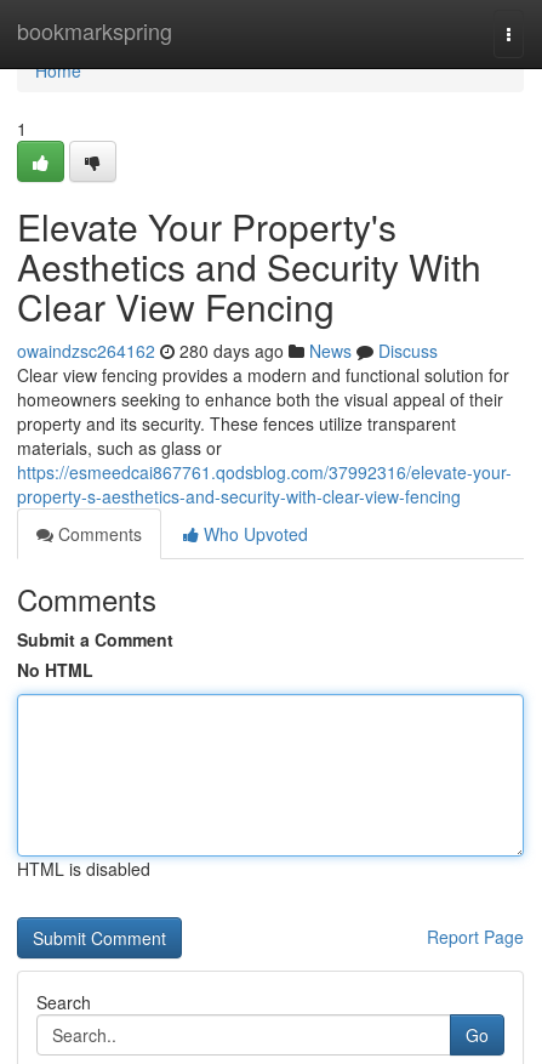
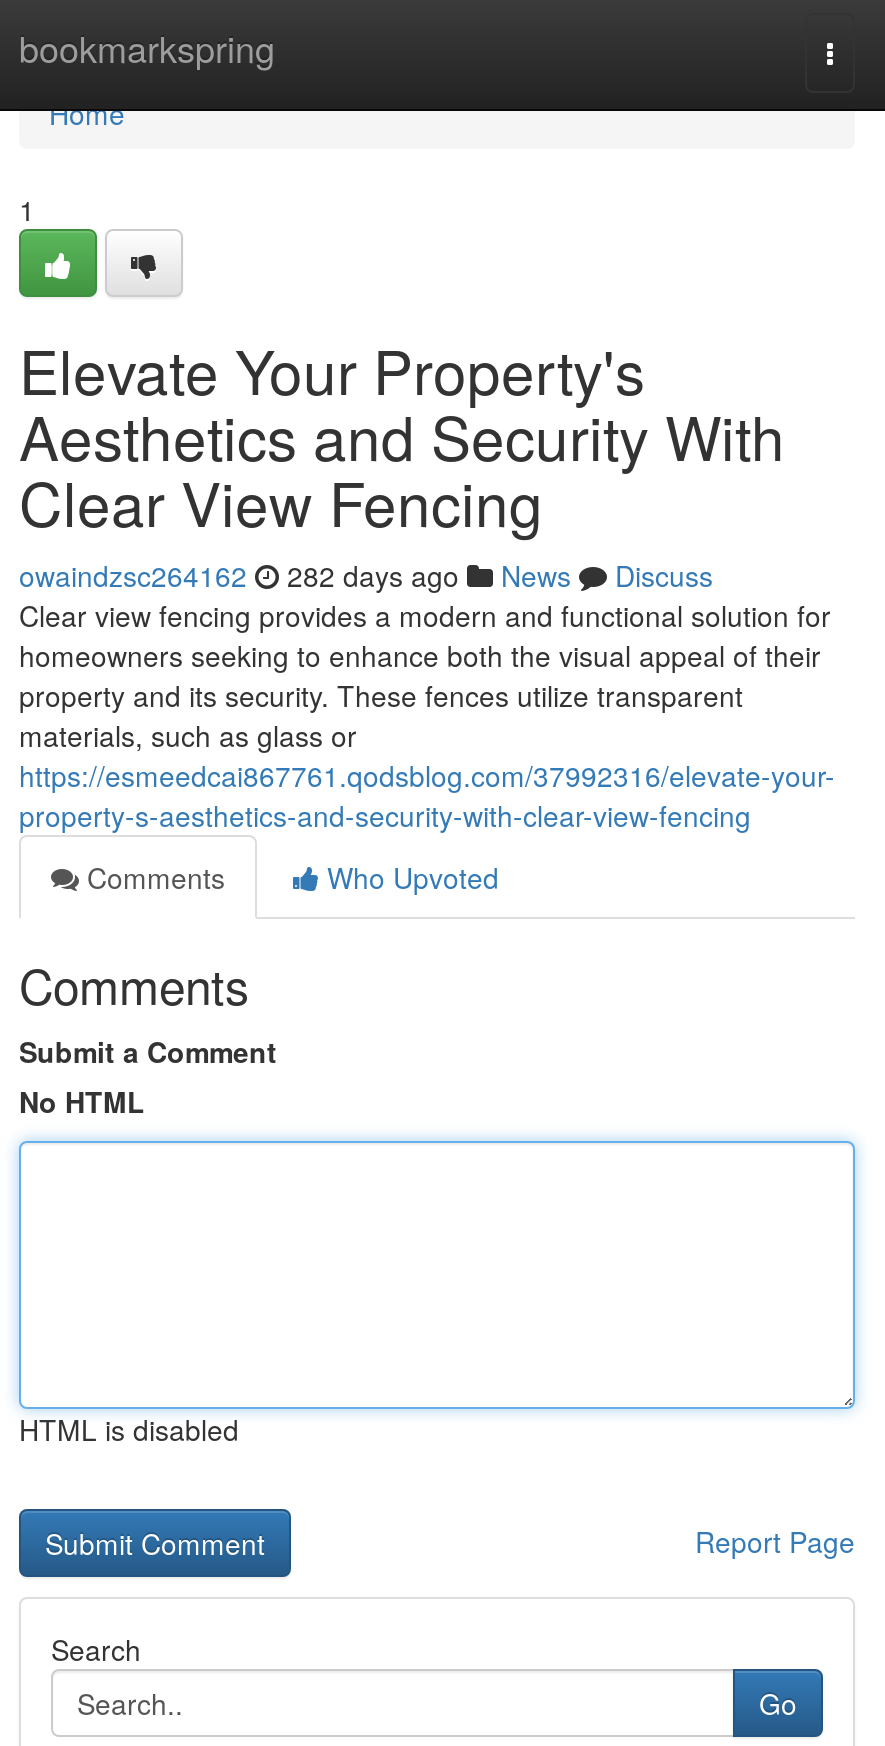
[17,338,438,363] owaindzsc264162 280 days ago News Discuss -> [19,555,713,595] owaindzsc264162 282 days ago News Discuss

